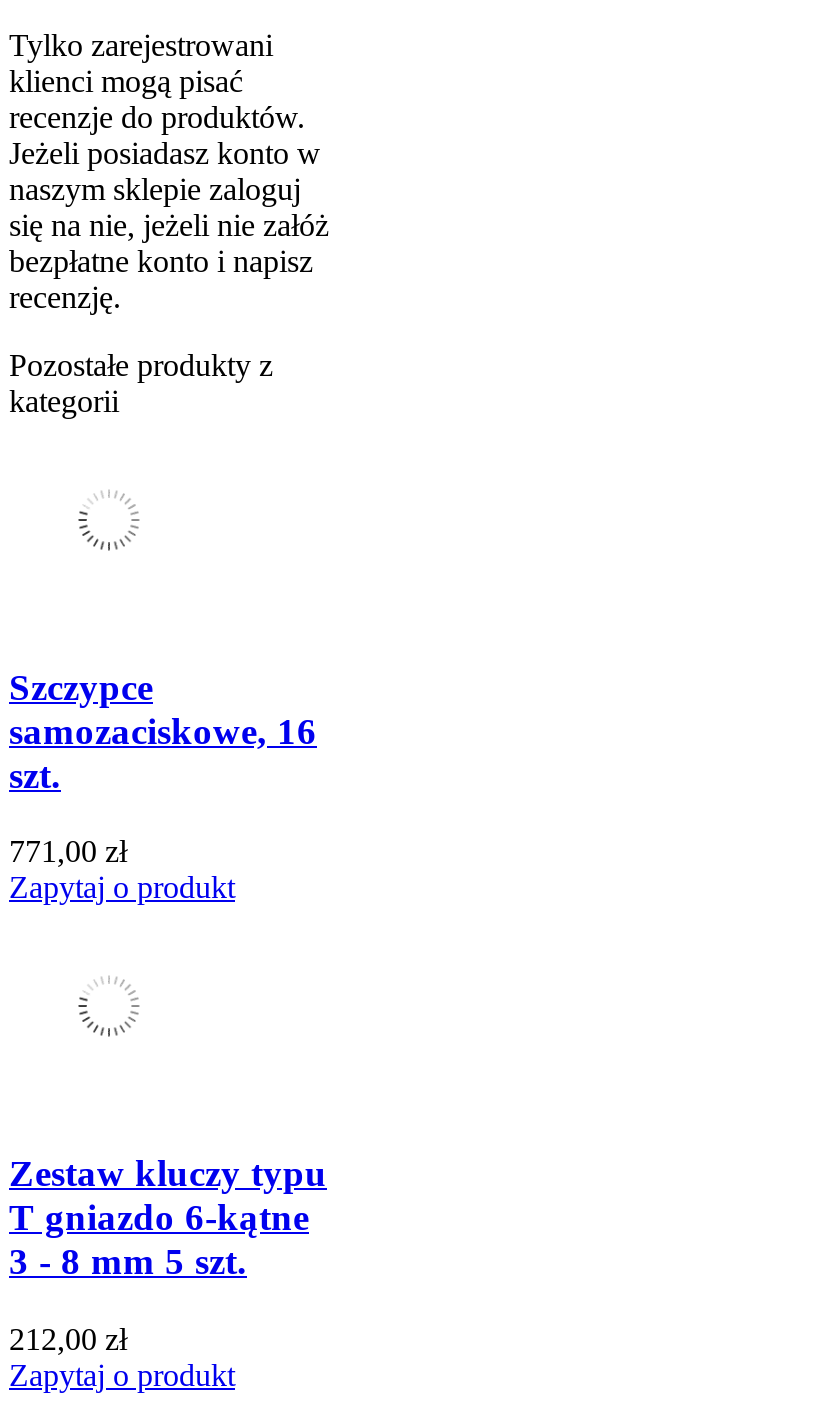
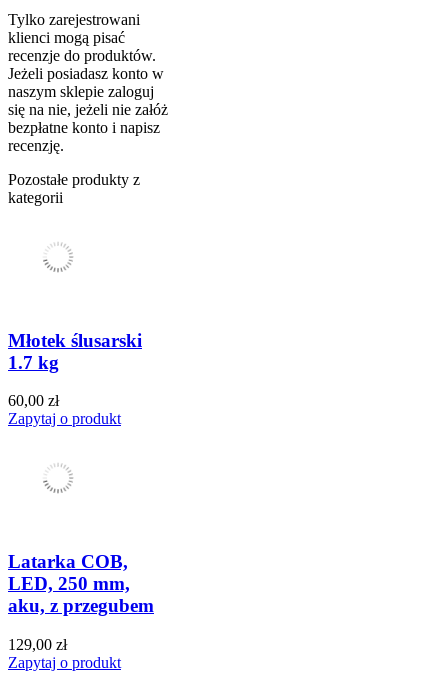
[9,665,317,795] Szczypce | samozaciskowe, 16 | szt. -> [8,329,142,372] Młotek ślusarski | 1.7 kg
[9,834,127,868] 771,00 zł -> [8,392,59,409] 60,00 zł
[9,1152,327,1282] Zestaw kluczy typu | T gniazdo 6-kątne | 3 - 8 mm 5 szt. -> [8,551,154,616] Latarka COB, | LED, 250 mm, | aku, z przegubem
[9,1321,127,1355] 212,00 zł -> [8,636,67,653] 129,00 zł

